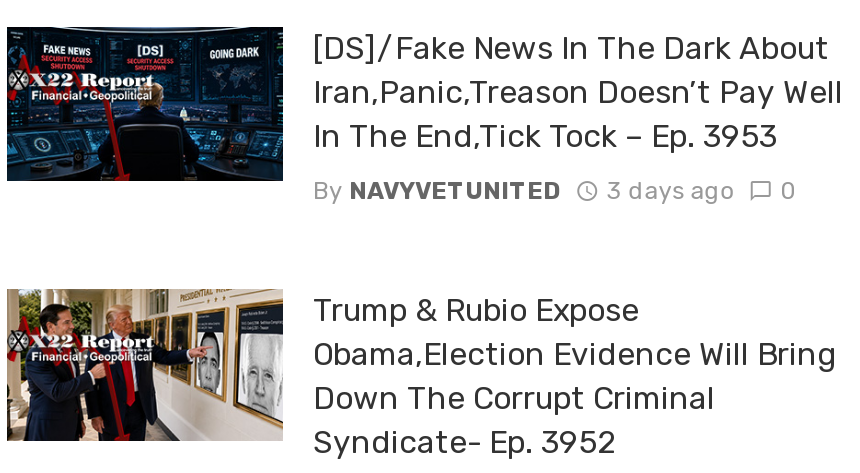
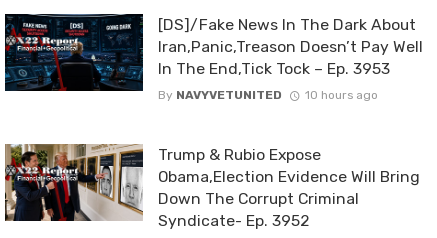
[606,176,796,204] 3 days ago | 0 -> [305,88,378,102] 10 hours ago

